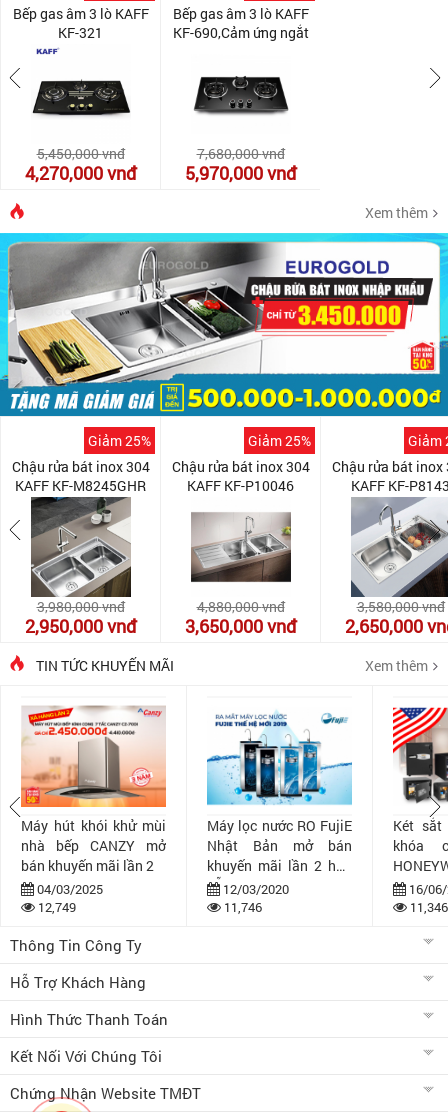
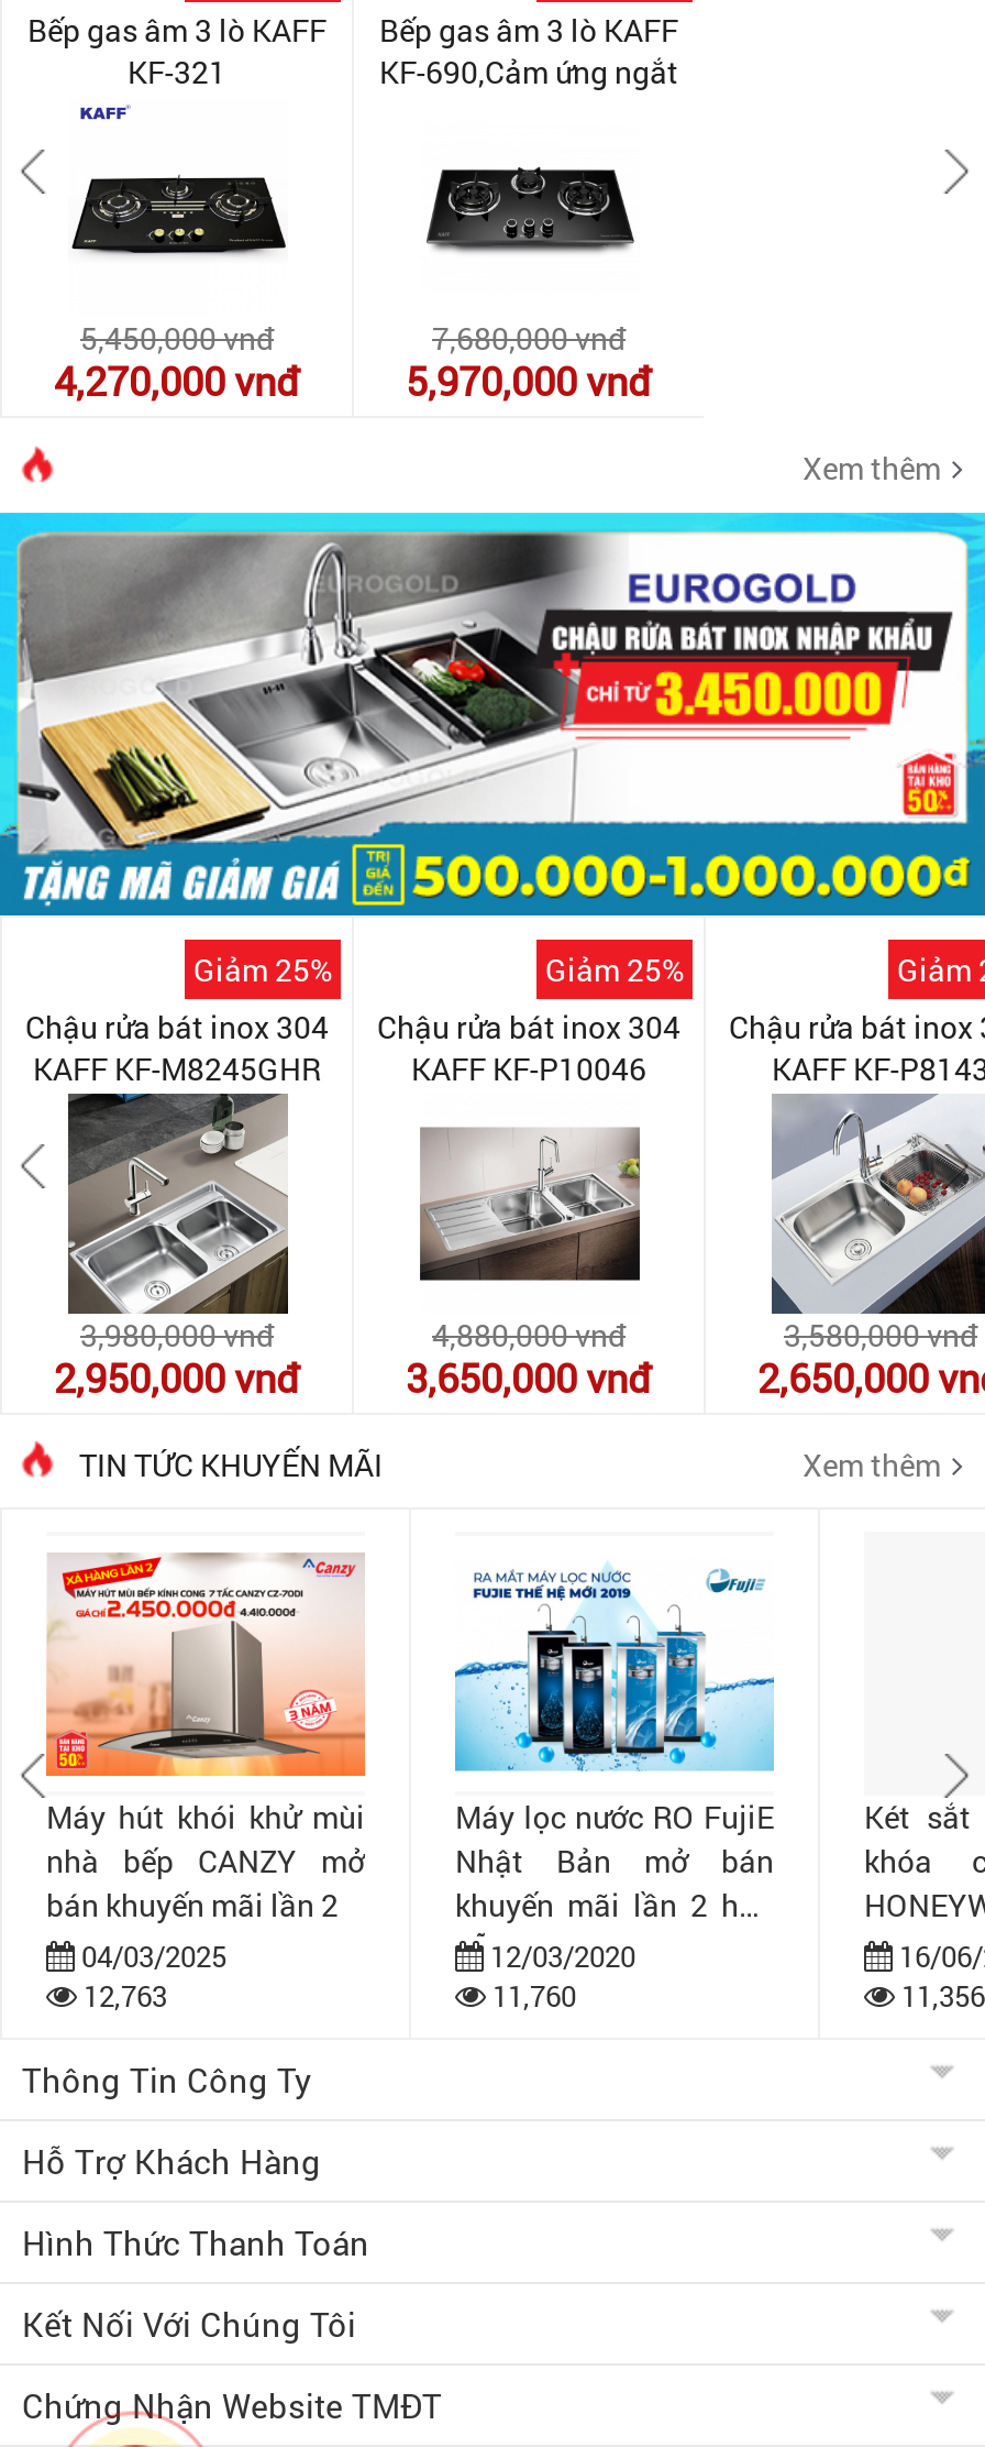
[392,707,445,804] [image] -> none
[35,898,76,916] 12,749 -> [77,1977,167,2016] 12,763
[221,898,262,916] 11,746 -> [486,1977,576,2016] 11,760
[407,898,448,916] 11,346 -> [895,1977,985,2016] 11,356

